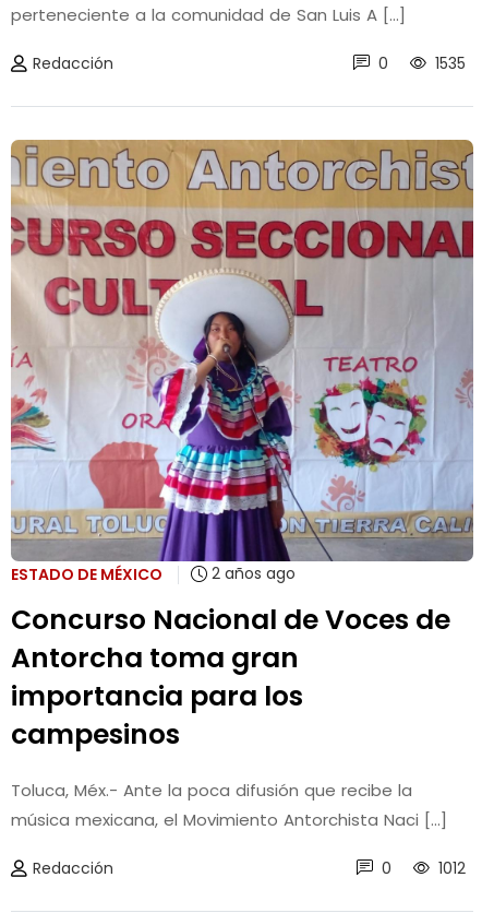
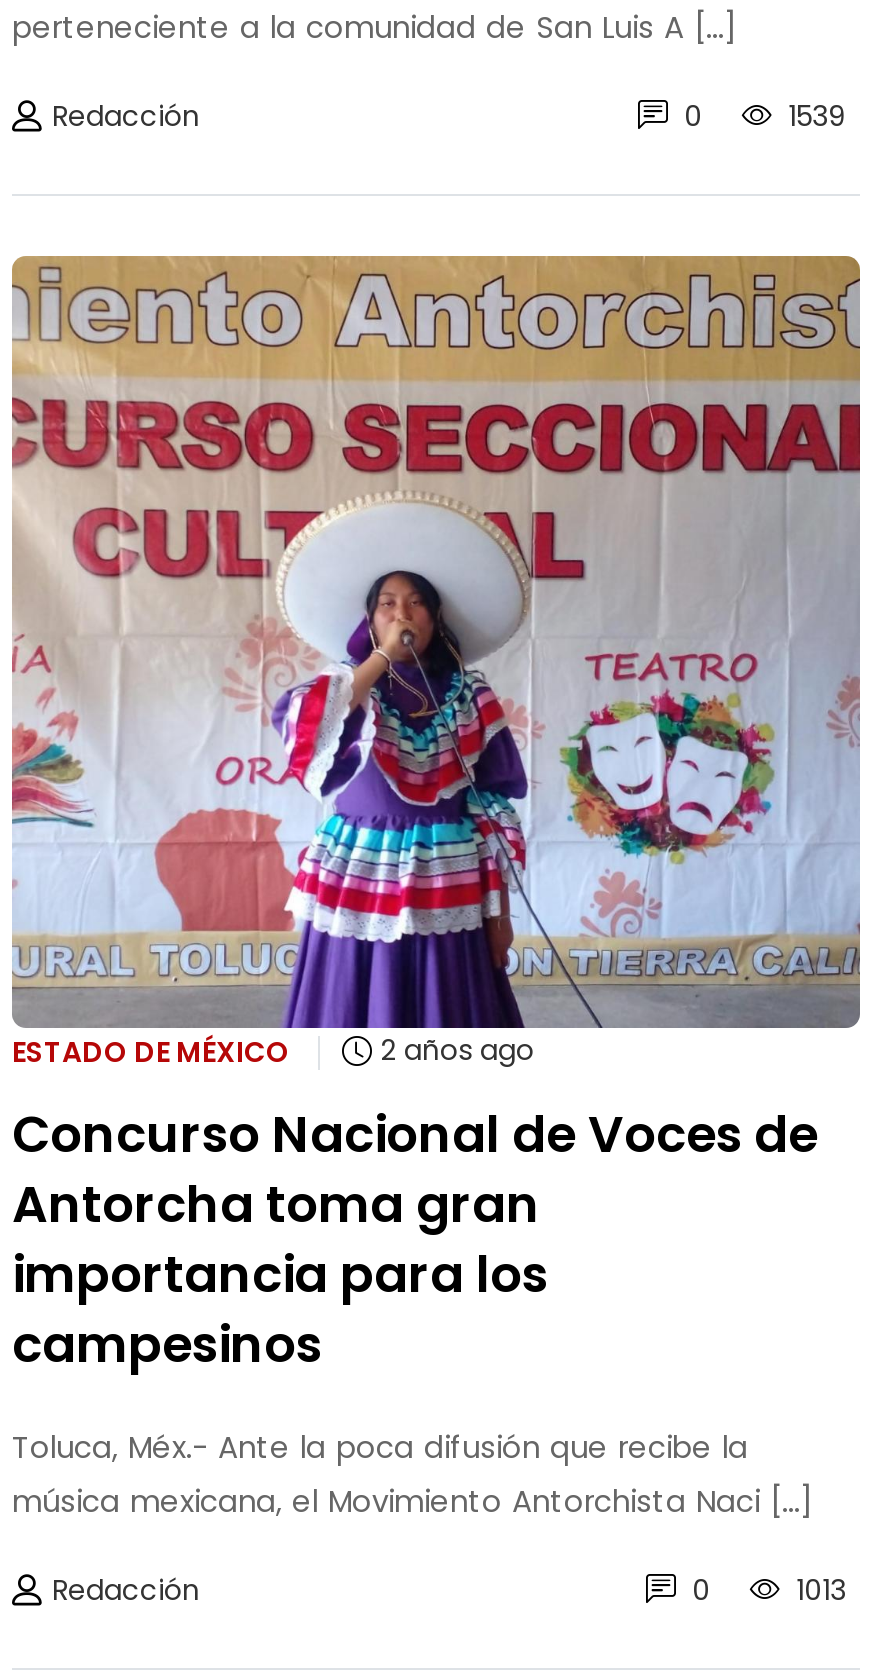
[374,53,466,75] 0 1535 -> [676,97,846,137] 0 1539
[377,858,466,879] 0 1012 -> [684,1571,846,1611] 0 1013

